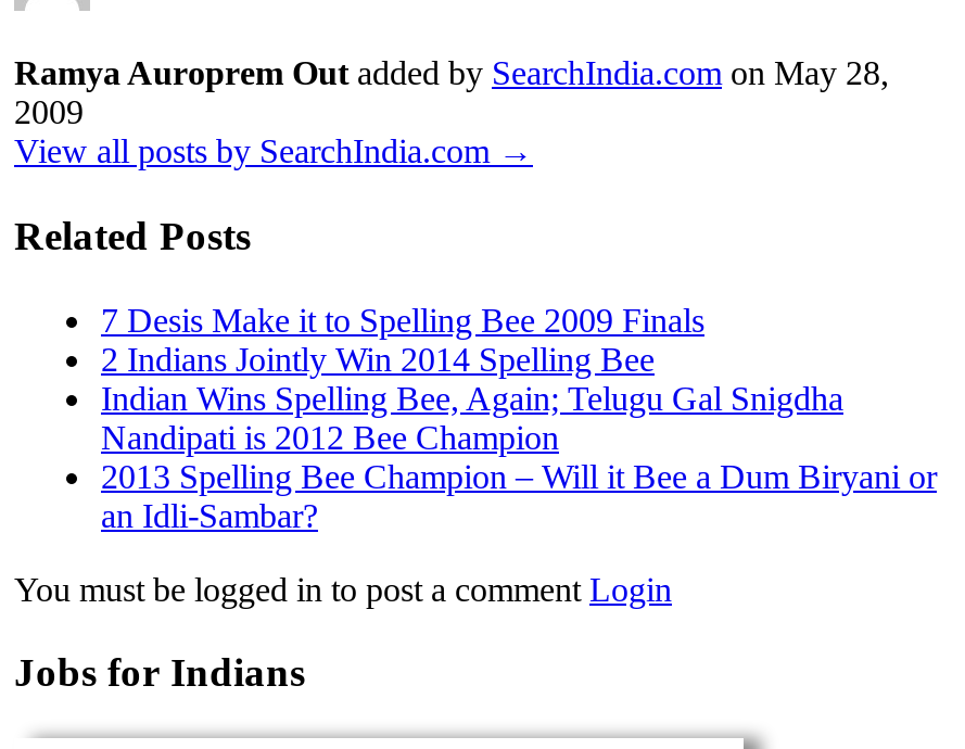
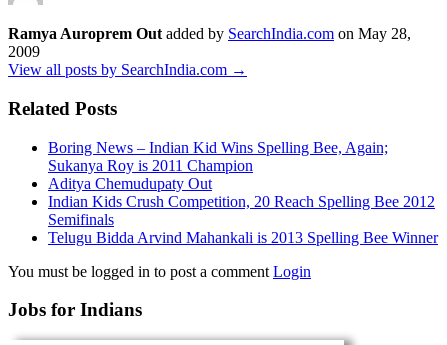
[101,301,937,533] 7 Desis Make it to Spelling Bee 2009 Finals | 2 Indians Jointly Win 2014 Spelling Bee | Indian Wins Spelling Bee, Again; Telugu Gal Snigdha | Nandipati is 2012 Bee Champion | 2013 Spelling Bee Champion – Will it Bee a Dum Biryani or | an Idli-Sambar? -> [48,139,438,246] Boring News – Indian Kid Wins Spelling Bee, Again; | Sukanya Roy is 2011 Champion | Aditya Chemudupaty Out | Indian Kids Crush Competition, 20 Reach Spelling Bee 2012 | Semifinals | Telugu Bidda Arvind Mahankali is 2013 Spelling Bee Winner

